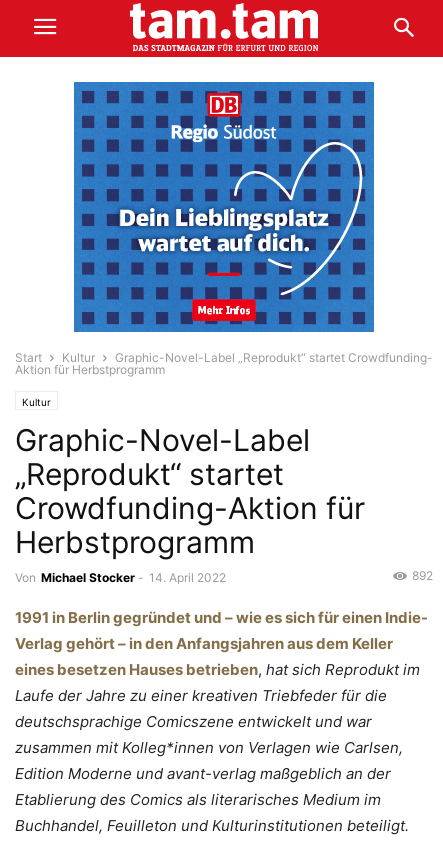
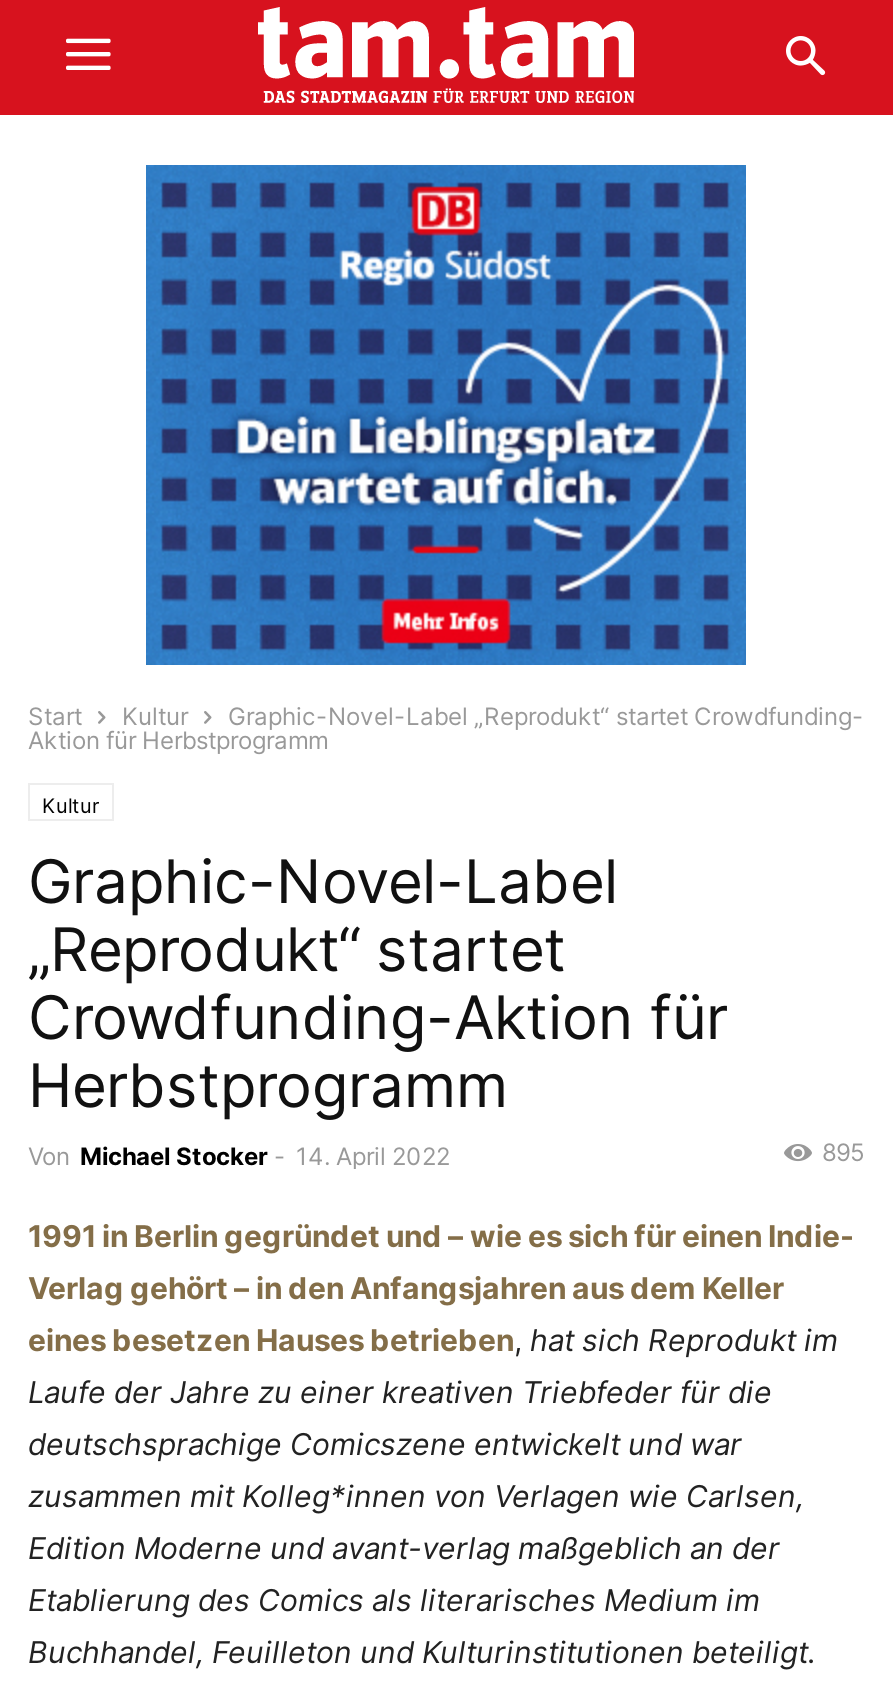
[412,568,433,583] 892 -> [822,1137,864,1167] 895

